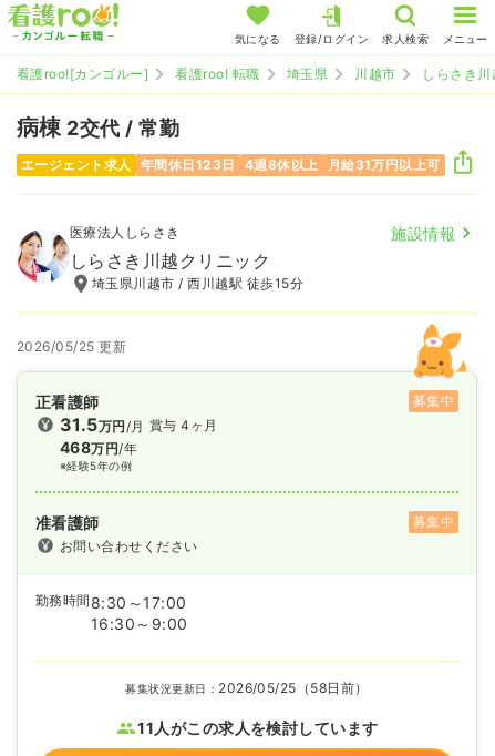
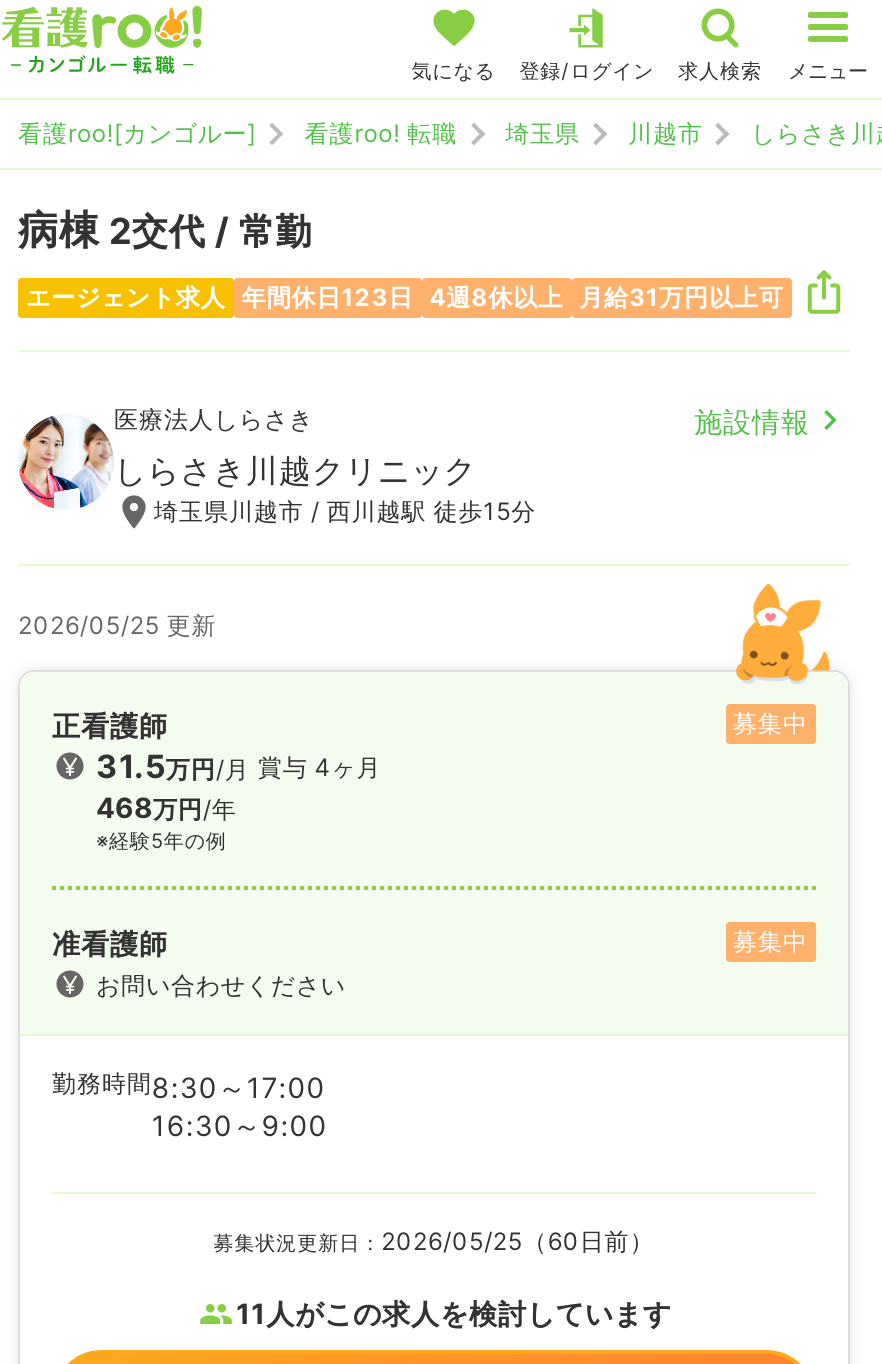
[125,680,369,696] 募集状況更新日：2026/05/25（58日前） -> [213,1226,655,1256] 募集状況更新日：2026/05/25（60日前）

